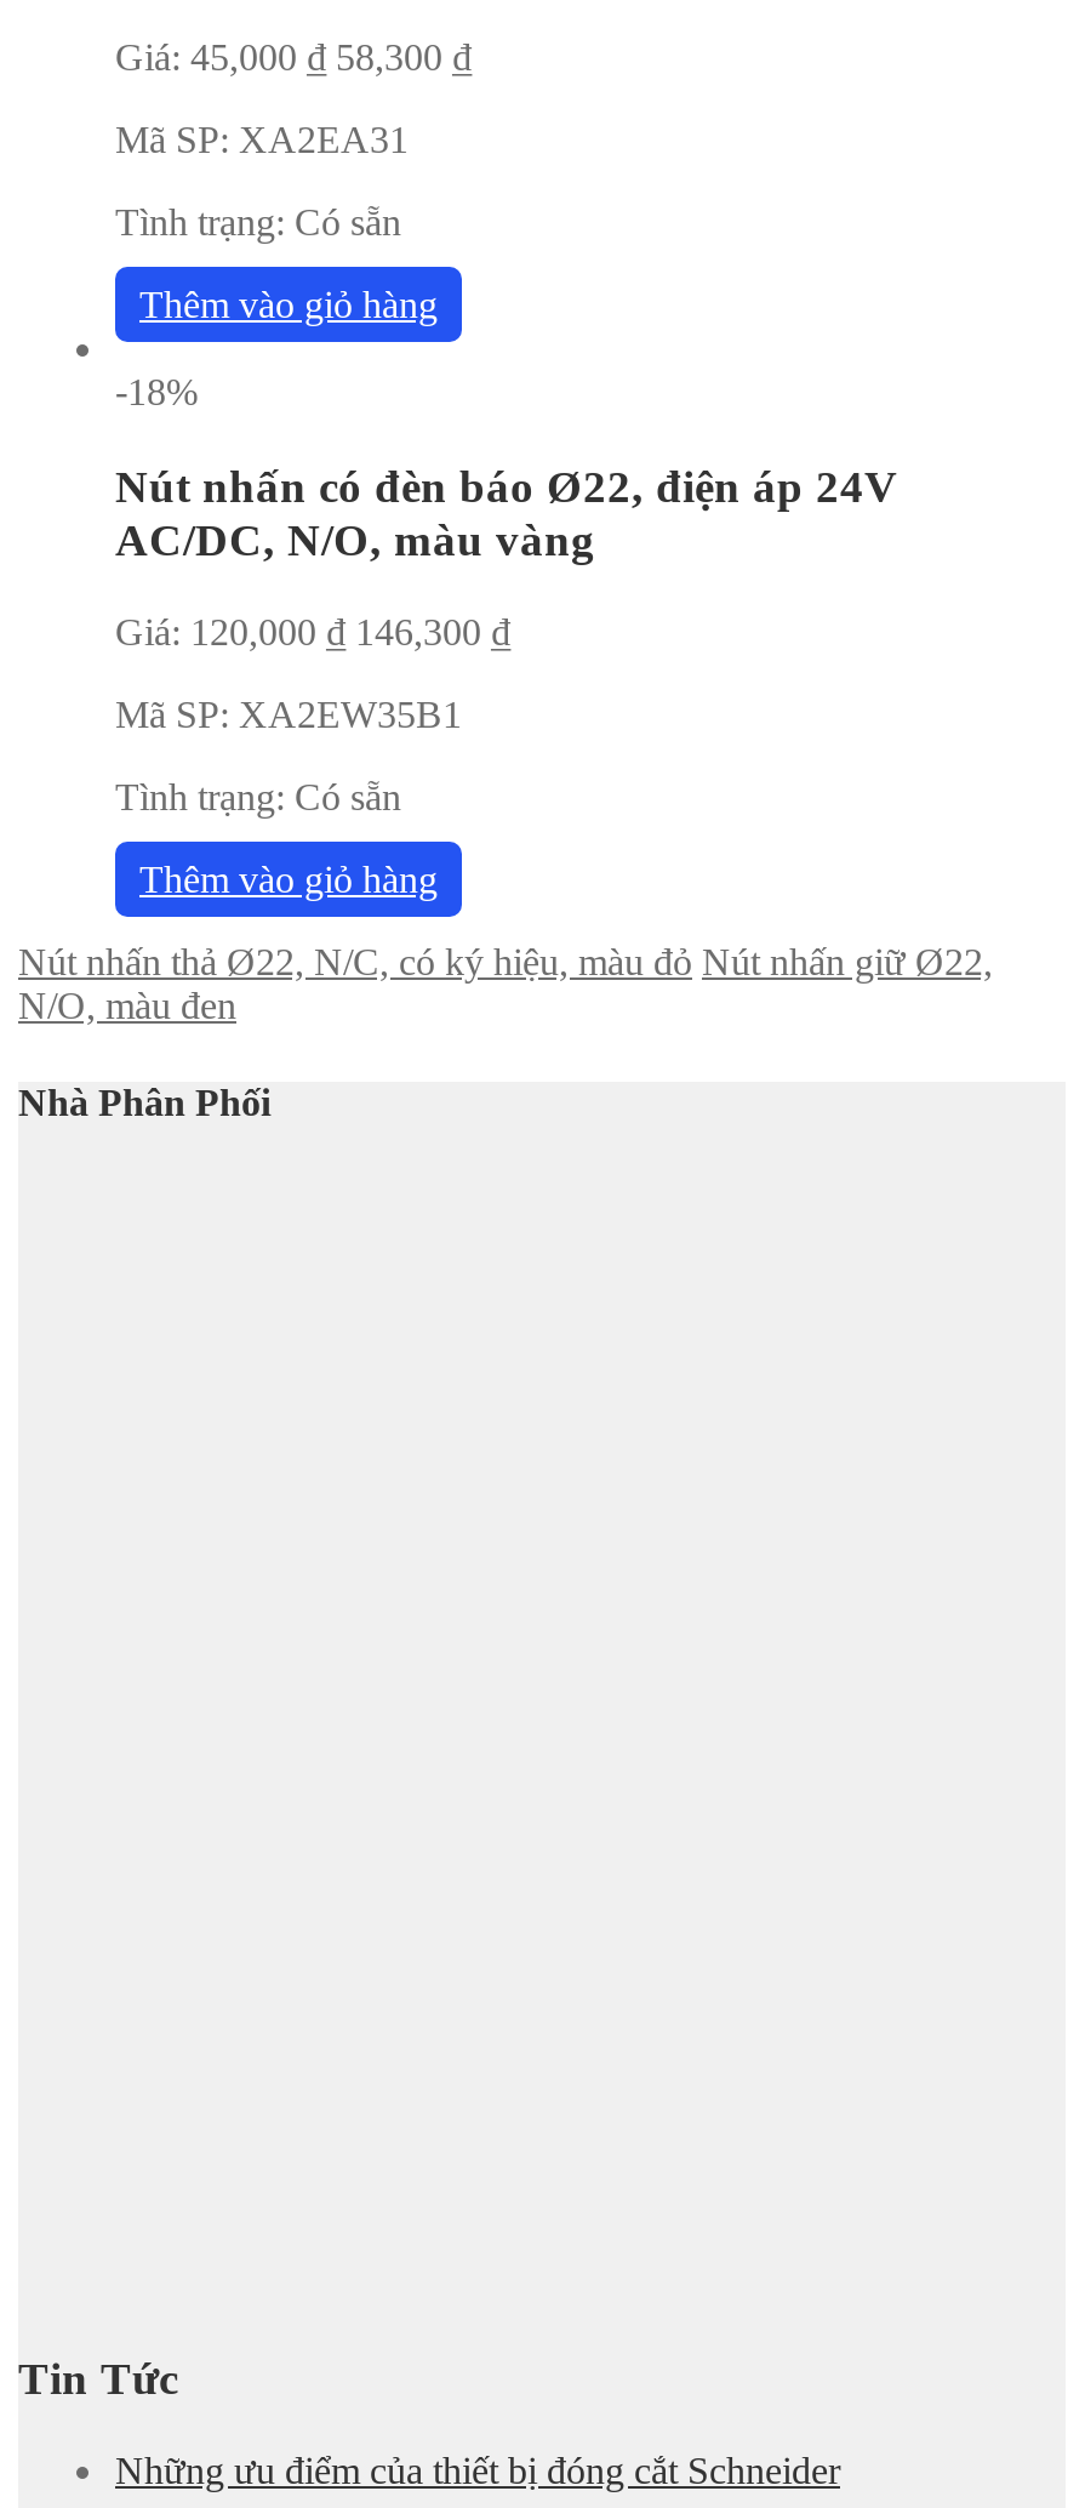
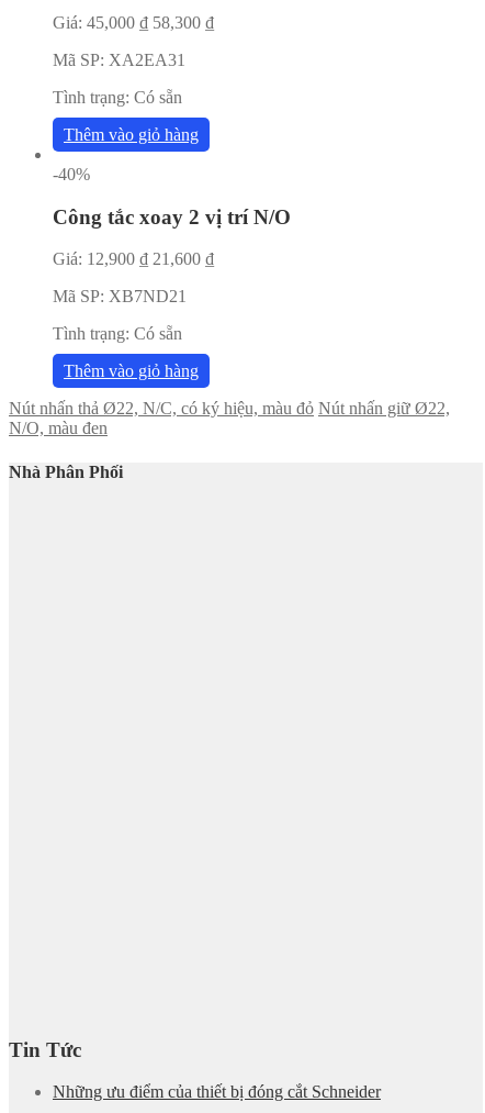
[115,371,198,412] -18% -> [53,165,90,183] -40%
[115,460,898,564] Nút nhấn có đèn báo Ø22, điện áp 24V | AC/DC, N/O, màu vàng -> [53,205,291,228] Công tắc xoay 2 vị trí N/O
[115,612,510,653] Giá: 120,000 ₫ 146,300 ₫ -> [53,250,214,269] Giá: 12,900 ₫ 21,600 ₫
[115,695,462,736] Mã SP: XA2EW35B1 -> [53,287,187,306] Mã SP: XB7ND21

